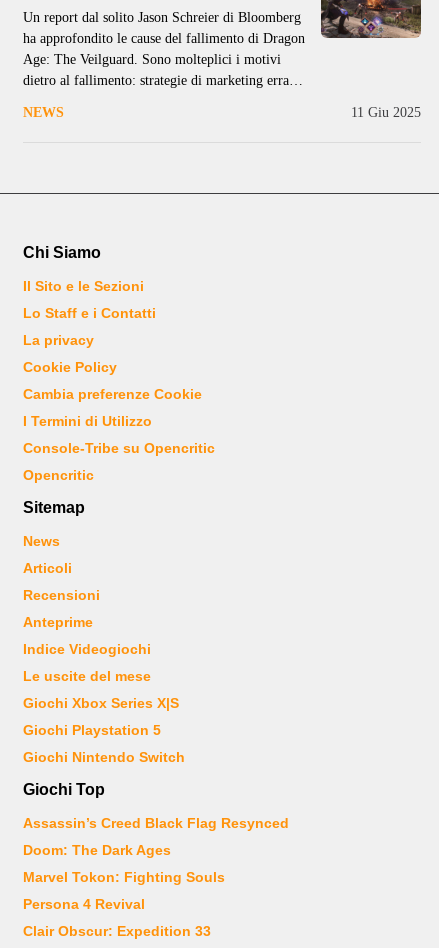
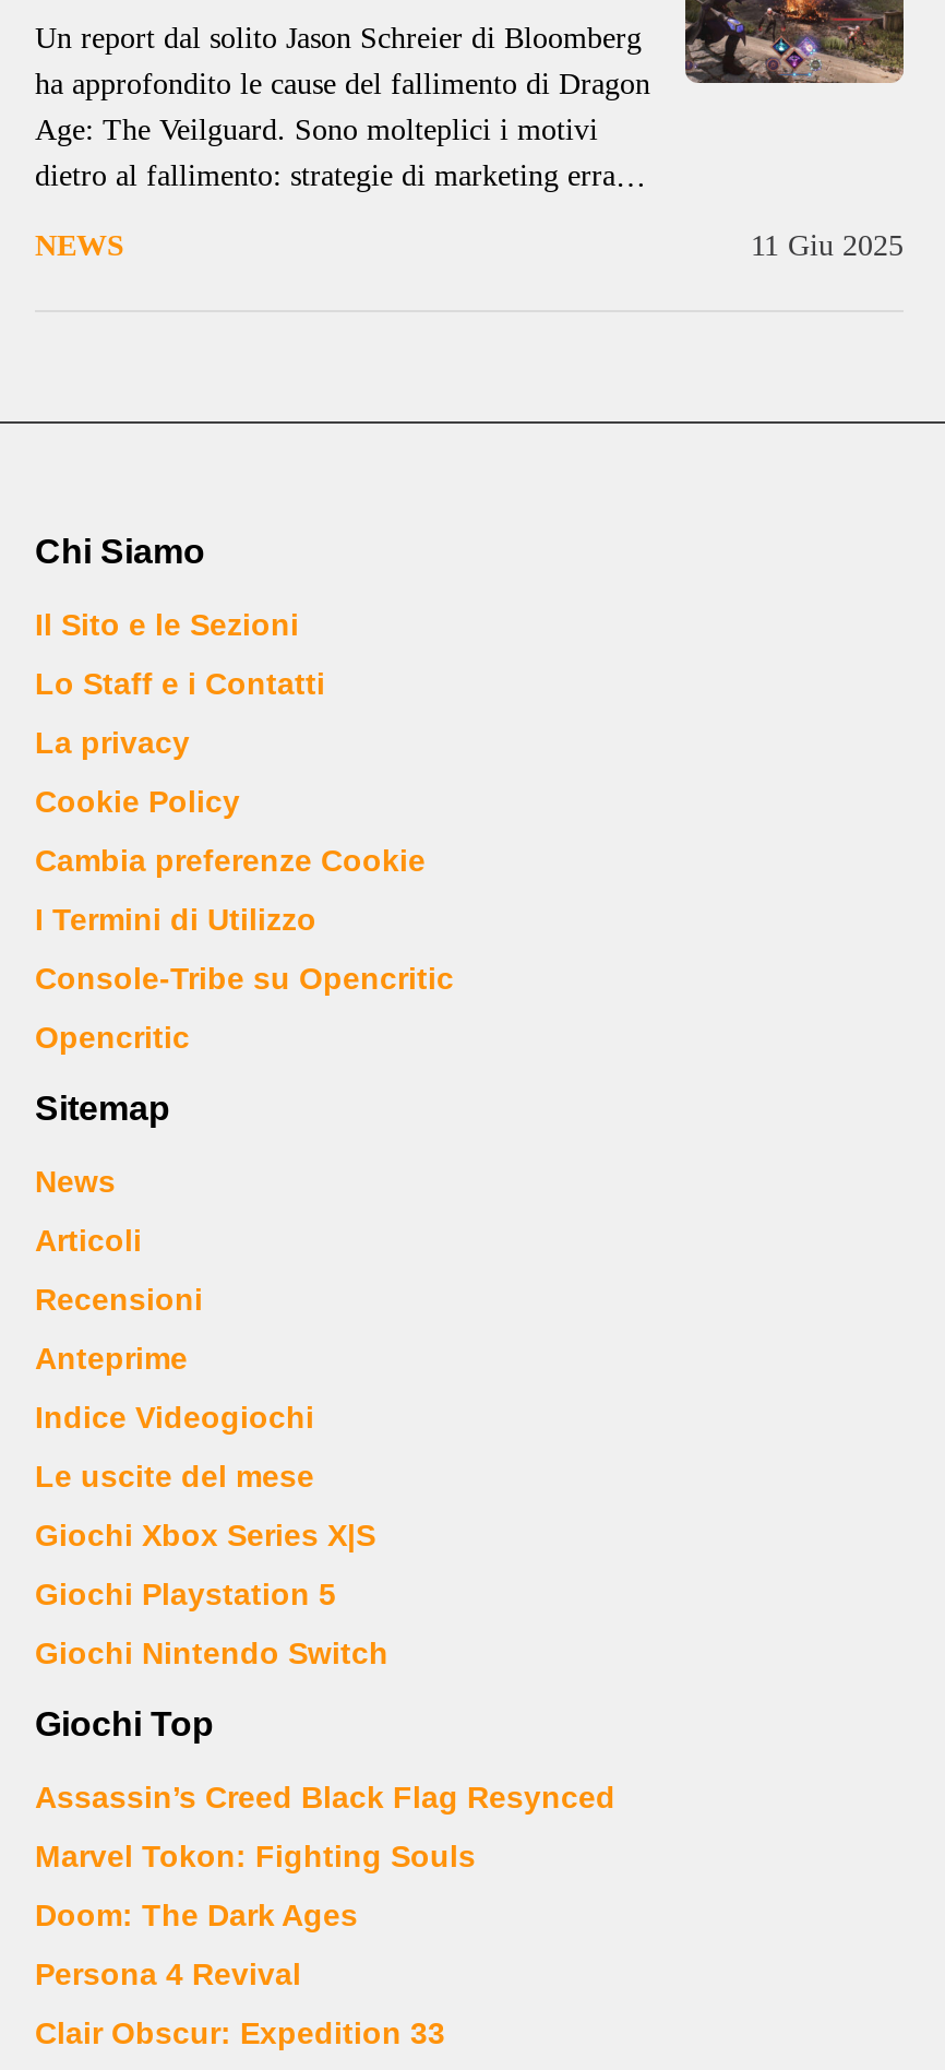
moved [23,842,171,858] -> [35,1898,358,1933]: Doom: The Dark Ages
moved [23,869,225,885] -> [35,1839,476,1874]: Marvel Tokon: Fighting Souls

